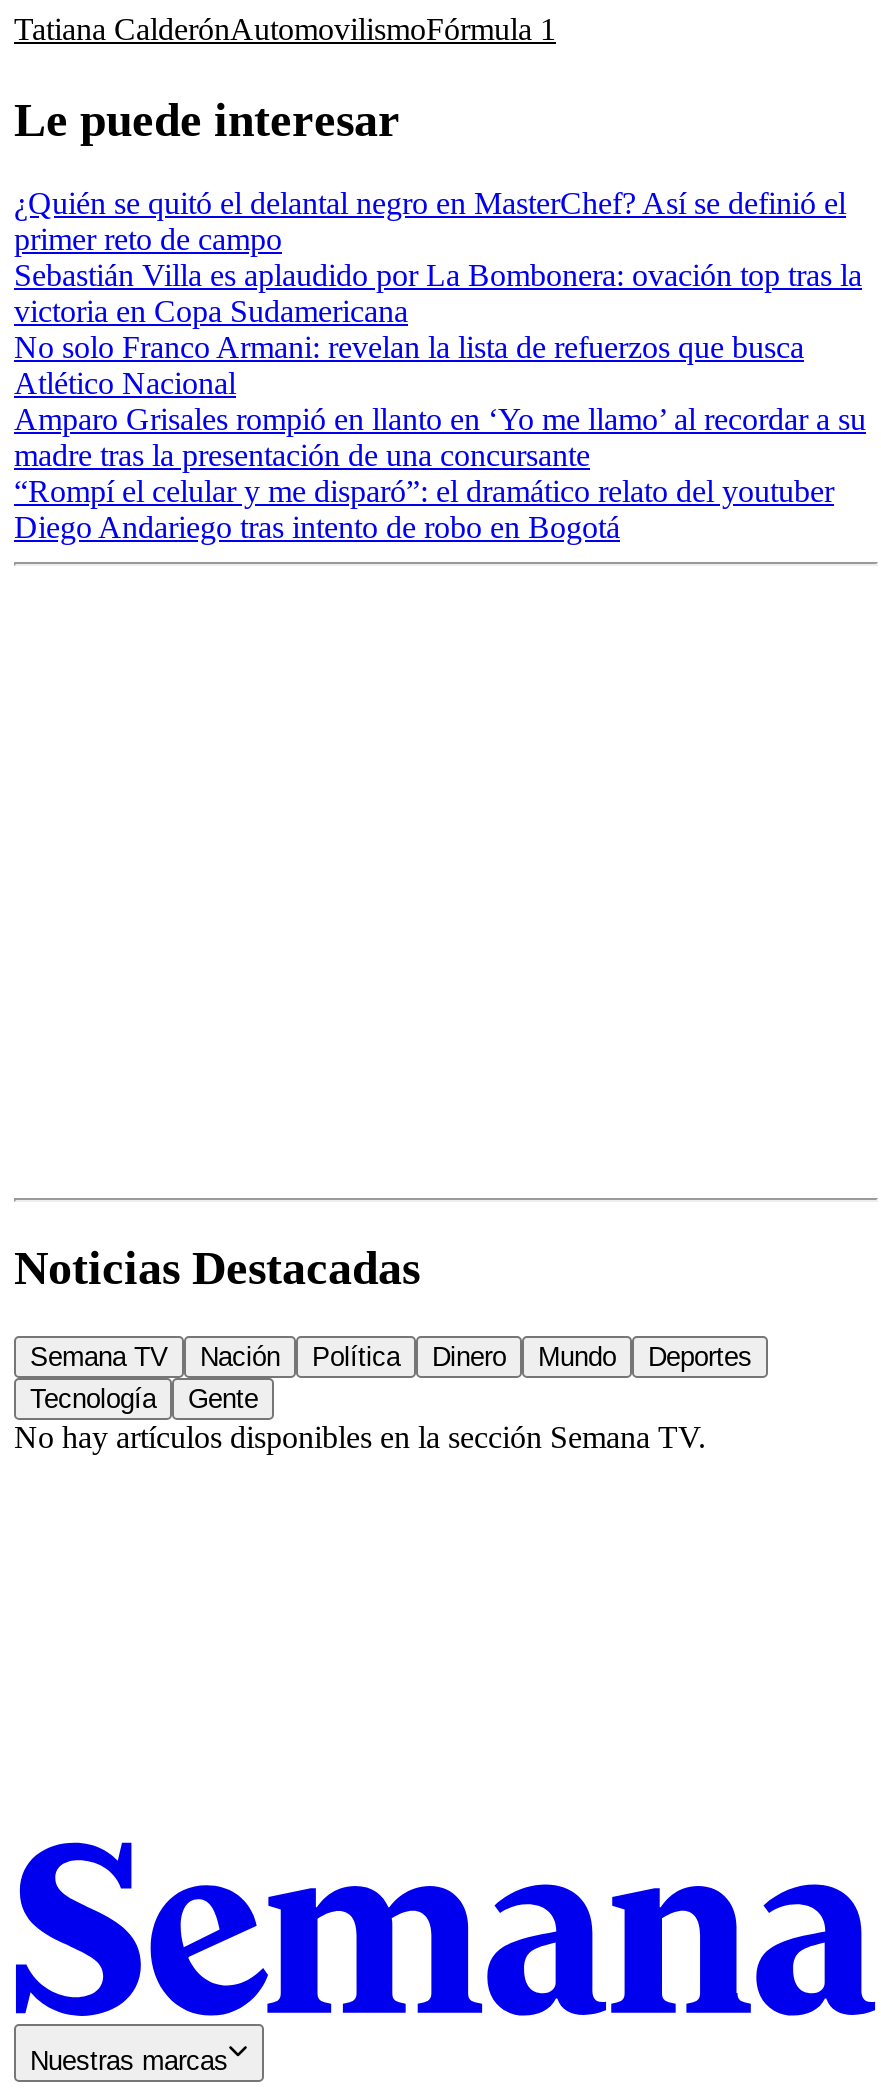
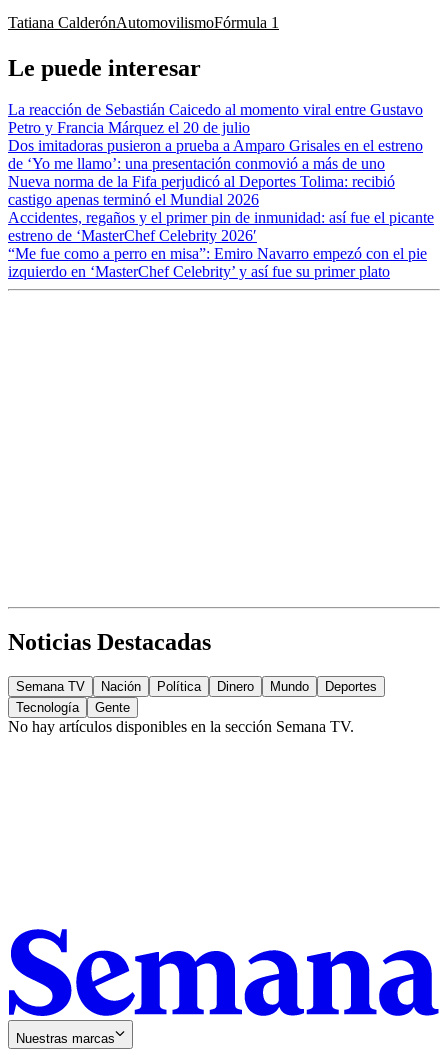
[14,187,866,545] ¿Quién se quitó el delantal negro en MasterChef? Así se definió el | primer reto de campo | Sebastián Villa es aplaudido por La Bombonera: ovación top tras la | victoria en Copa Sudamericana | No solo Franco Armani: revelan la lista de refuerzos que busca | Atlético Nacional | Amparo Grisales rompió en llanto en ‘Yo me llamo’ al recordar a su | madre tras la presentación de una concursante | “Rompí el celular y me disparó”: el dramático relato del youtuber | Diego Andariego tras intento de robo en Bogotá -> [8,101,434,280] La reacción de Sebastián Caicedo al momento viral entre Gustavo | Petro y Francia Márquez el 20 de julio | Dos imitadoras pusieron a prueba a Amparo Grisales en el estreno | de ‘Yo me llamo’: una presentación conmovió a más de uno | Nueva norma de la Fifa perjudicó al Deportes Tolima: recibió | castigo apenas terminó el Mundial 2026 | Accidentes, regaños y el primer pin de inmunidad: así fue el picante | estreno de ‘MasterChef Celebrity 2026′ | “Me fue como a perro en misa”: Emiro Navarro empezó con el pie | izquierdo en ‘MasterChef Celebrity’ y así fue su primer plato

